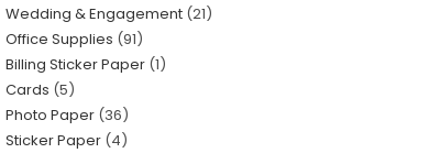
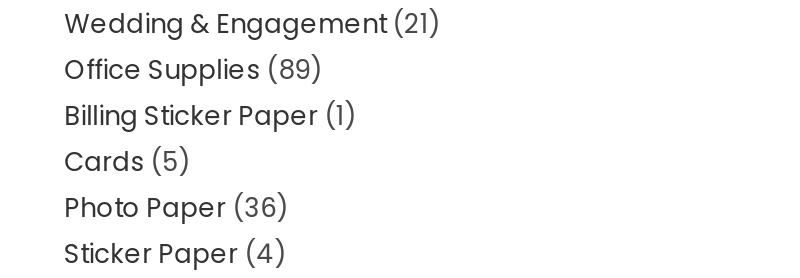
[5,28,136,49] Office Supplies 91 -> [64,51,310,89] Office Supplies 89

